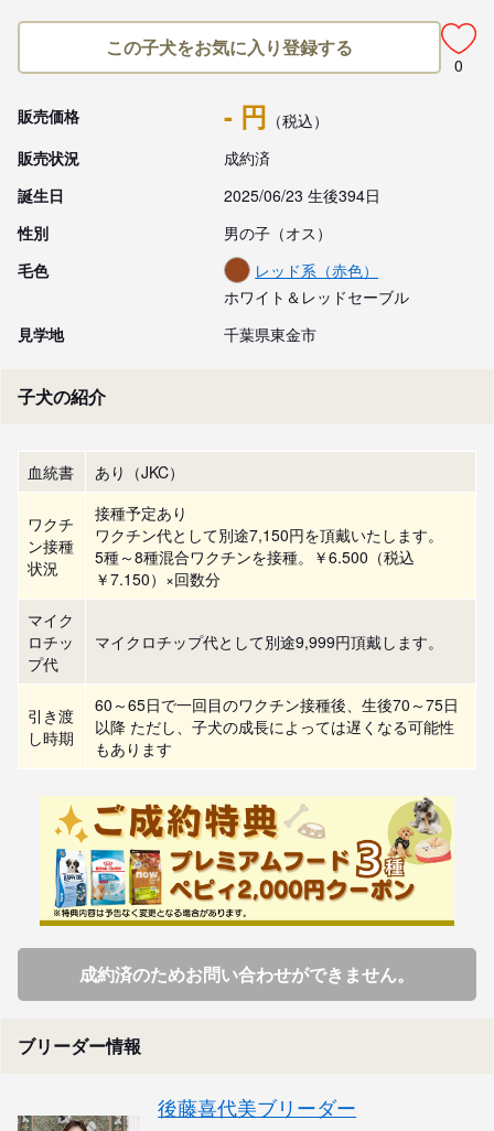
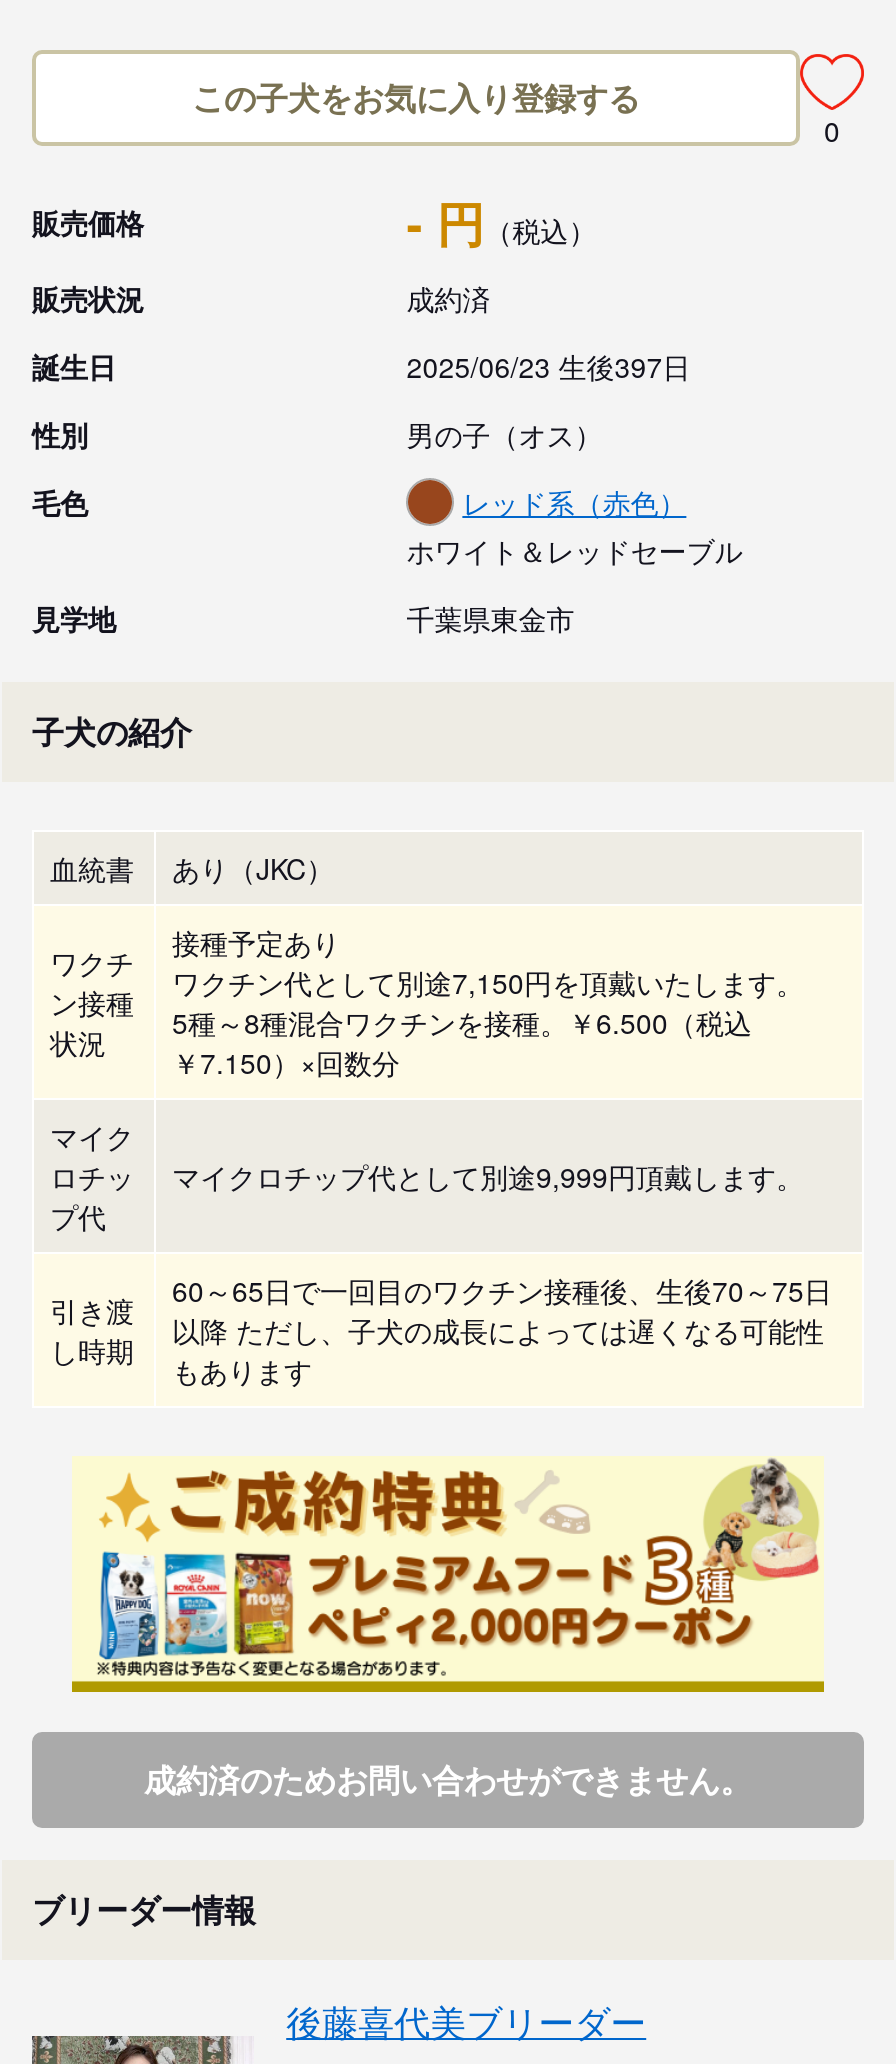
[224,184,381,206] 2025/06/23 生後394日 -> [406,346,690,386] 2025/06/23 生後397日

